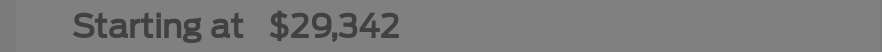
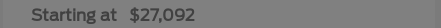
[72,9,400,47] Starting at $29,342 -> [31,6,195,25] Starting at $27,092

